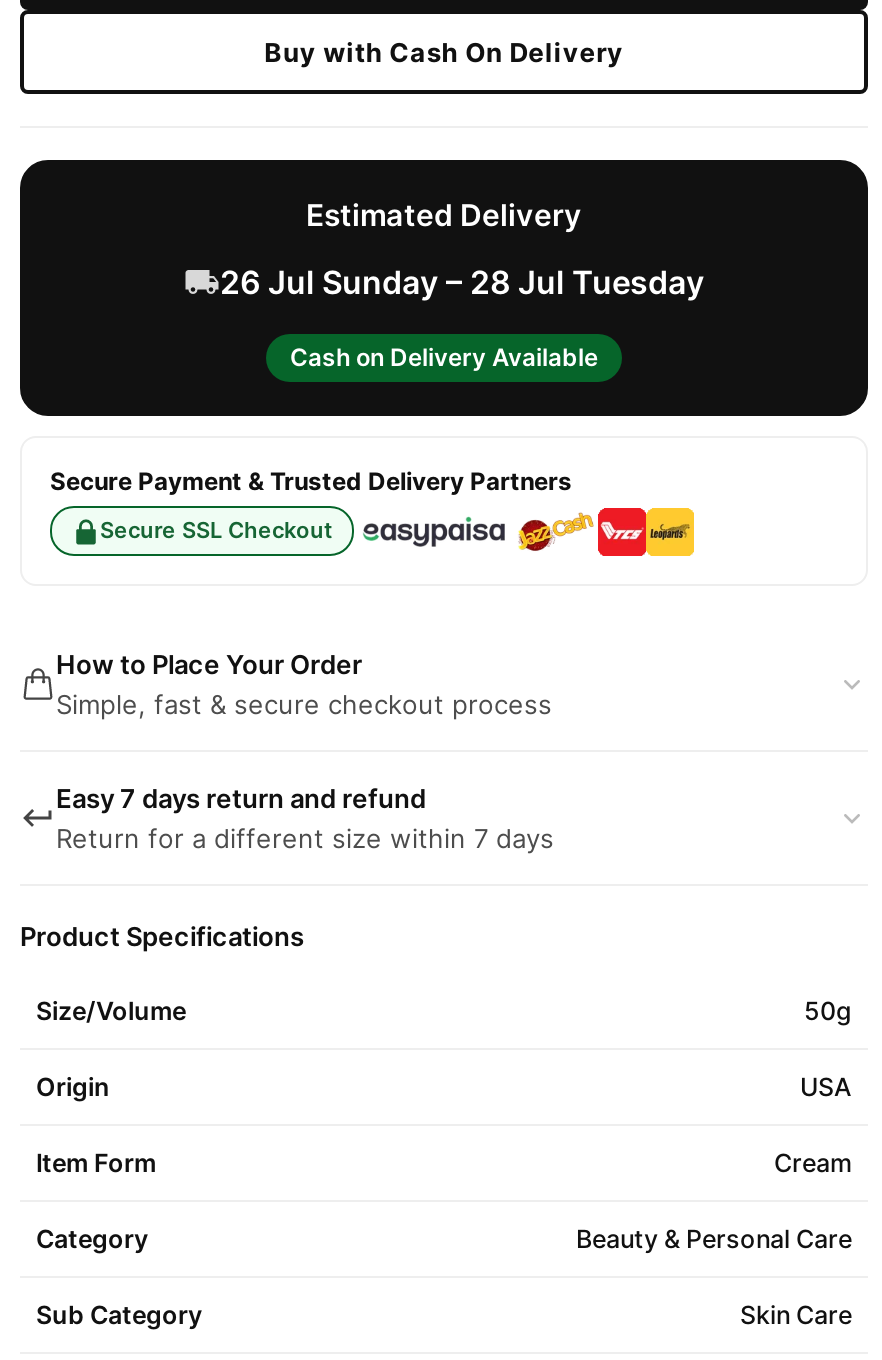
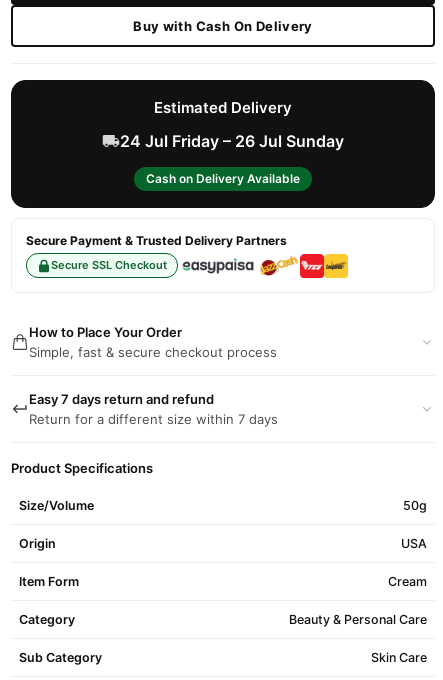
[220,262,704,302] 26 Jul Sunday – 28 Jul Tuesday -> [120,131,344,151] 24 Jul Friday – 26 Jul Sunday

